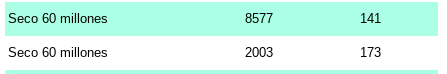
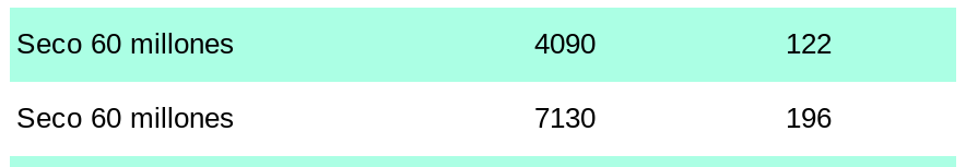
[245,11,273,26] 8577 -> [534,27,596,60] 4090
[360,11,381,26] 141 -> [786,27,832,60] 122
[245,45,273,60] 2003 -> [534,102,596,134] 7130
[360,45,381,60] 173 -> [786,102,832,134] 196

